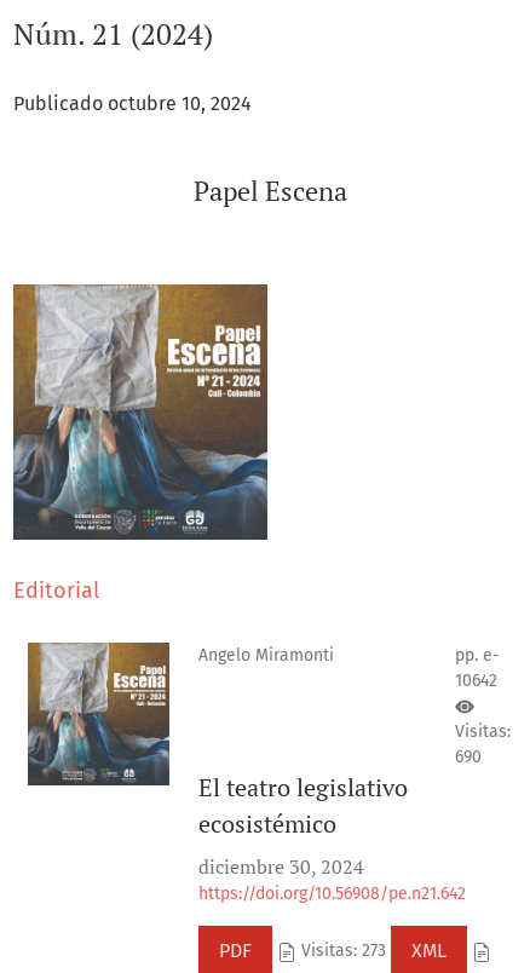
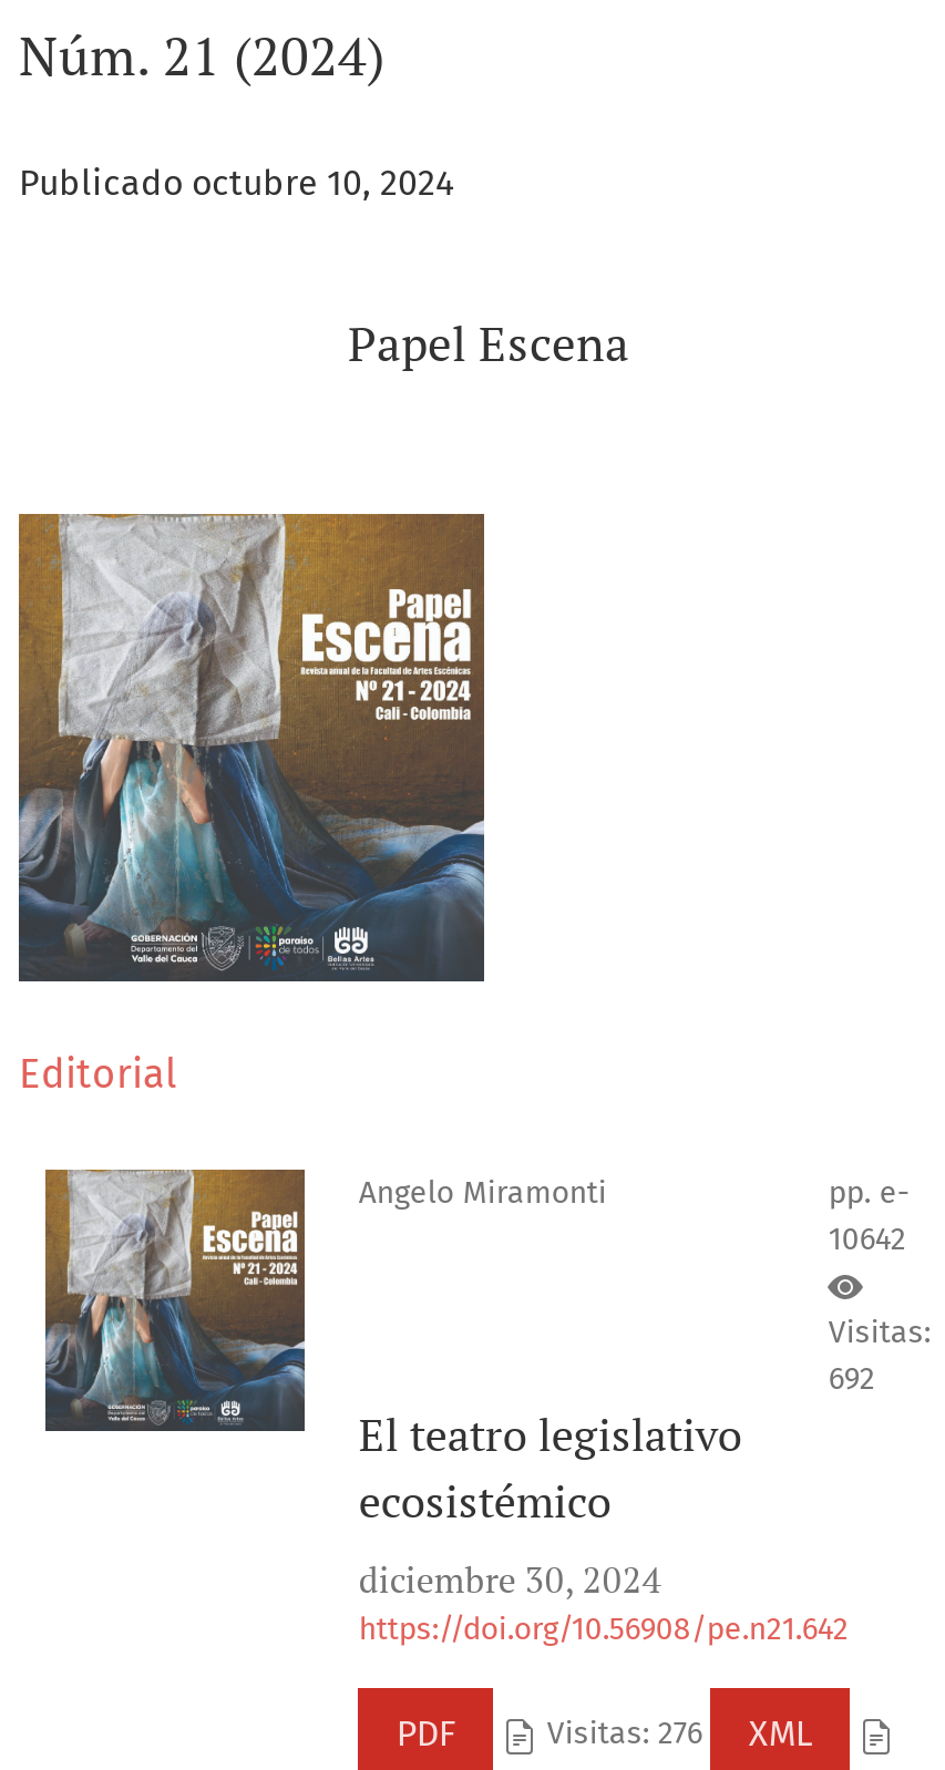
[455,747,482,768] 690 -> [828,1361,875,1398] 692
[297,939,447,962] Visitas: 273 XML -> [538,1713,813,1755] Visitas: 276 XML

